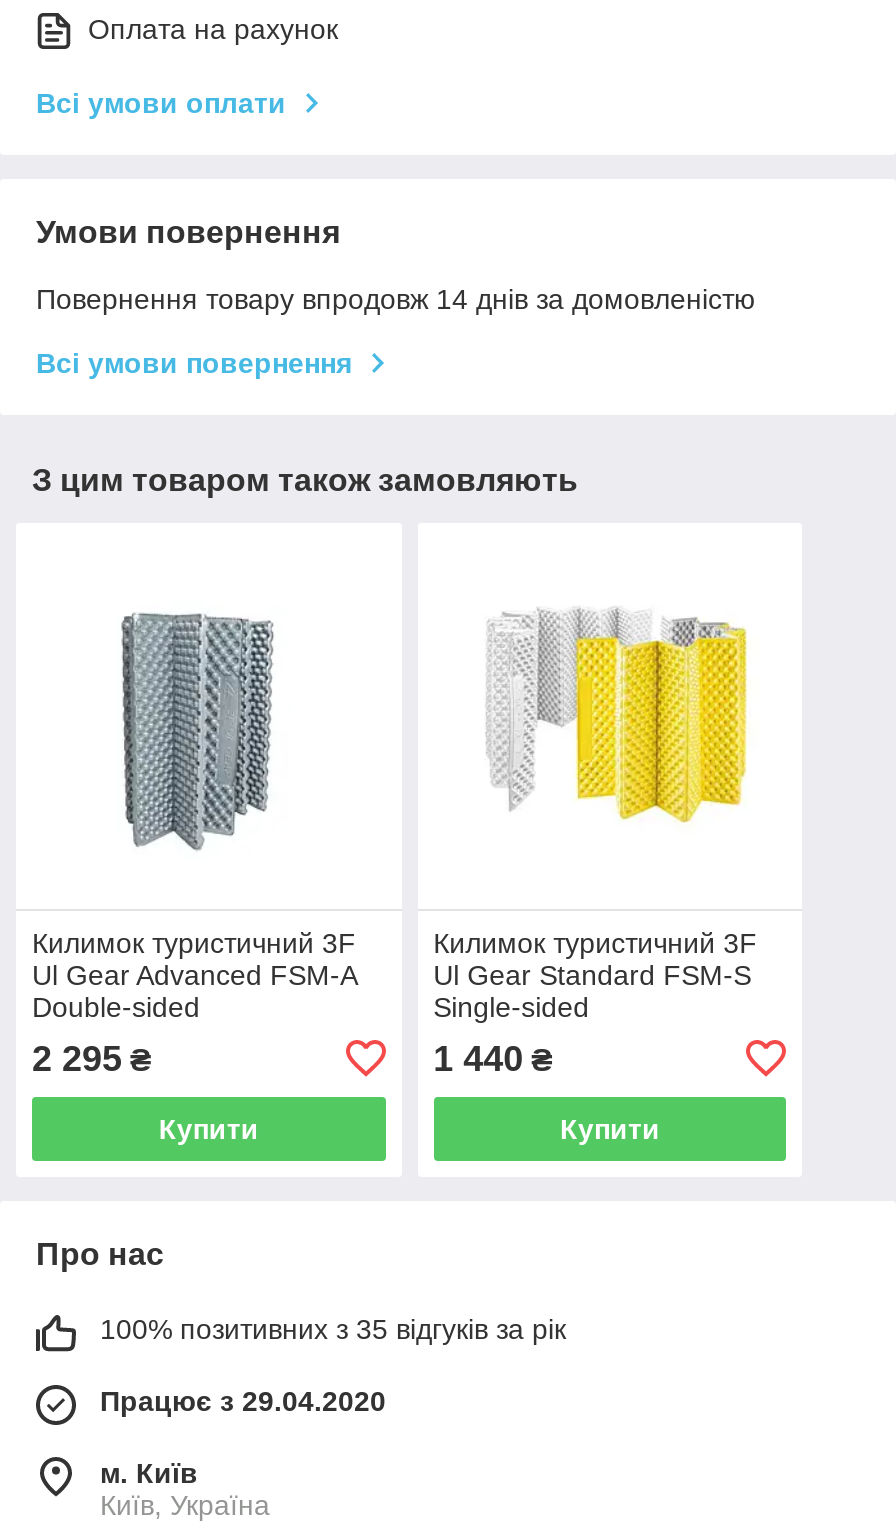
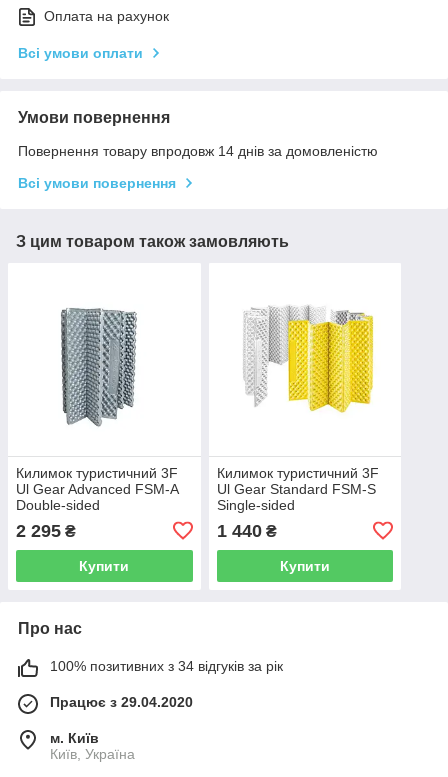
[100,1313,566,1345] 100% позитивних з 35 відгуків за рік -> [50,658,283,674] 100% позитивних з 34 відгуків за рік

